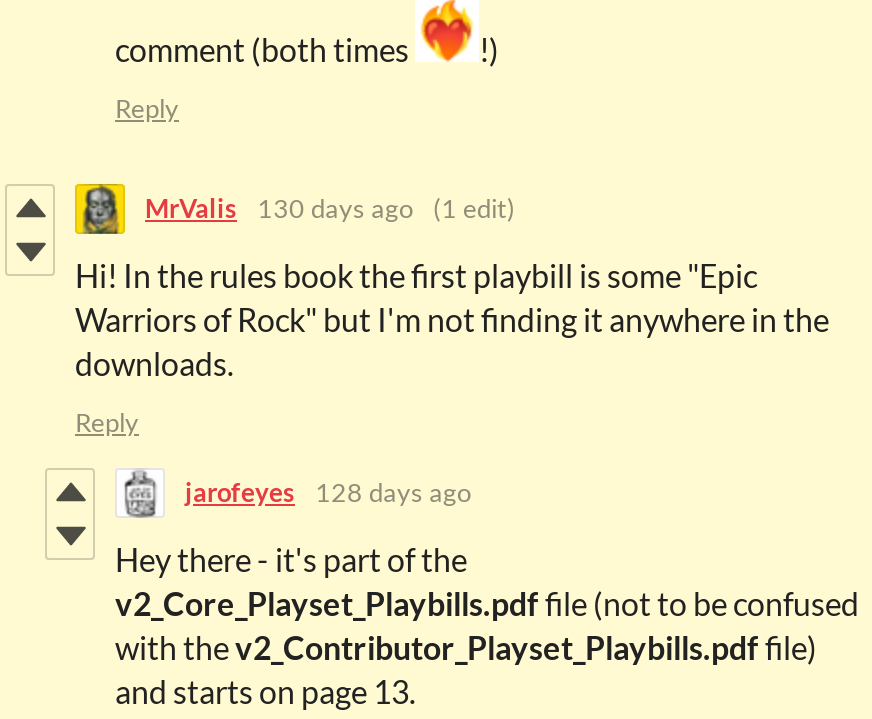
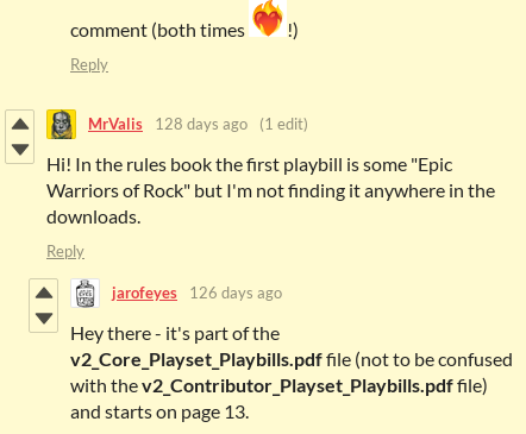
[145,192,515,224] MrValis 130 days ago (1 edit) -> [88,114,308,133] MrValis 128 days ago (1 edit)
[185,476,471,508] jarofeyes 128 days ago -> [112,283,282,302] jarofeyes 126 days ago

